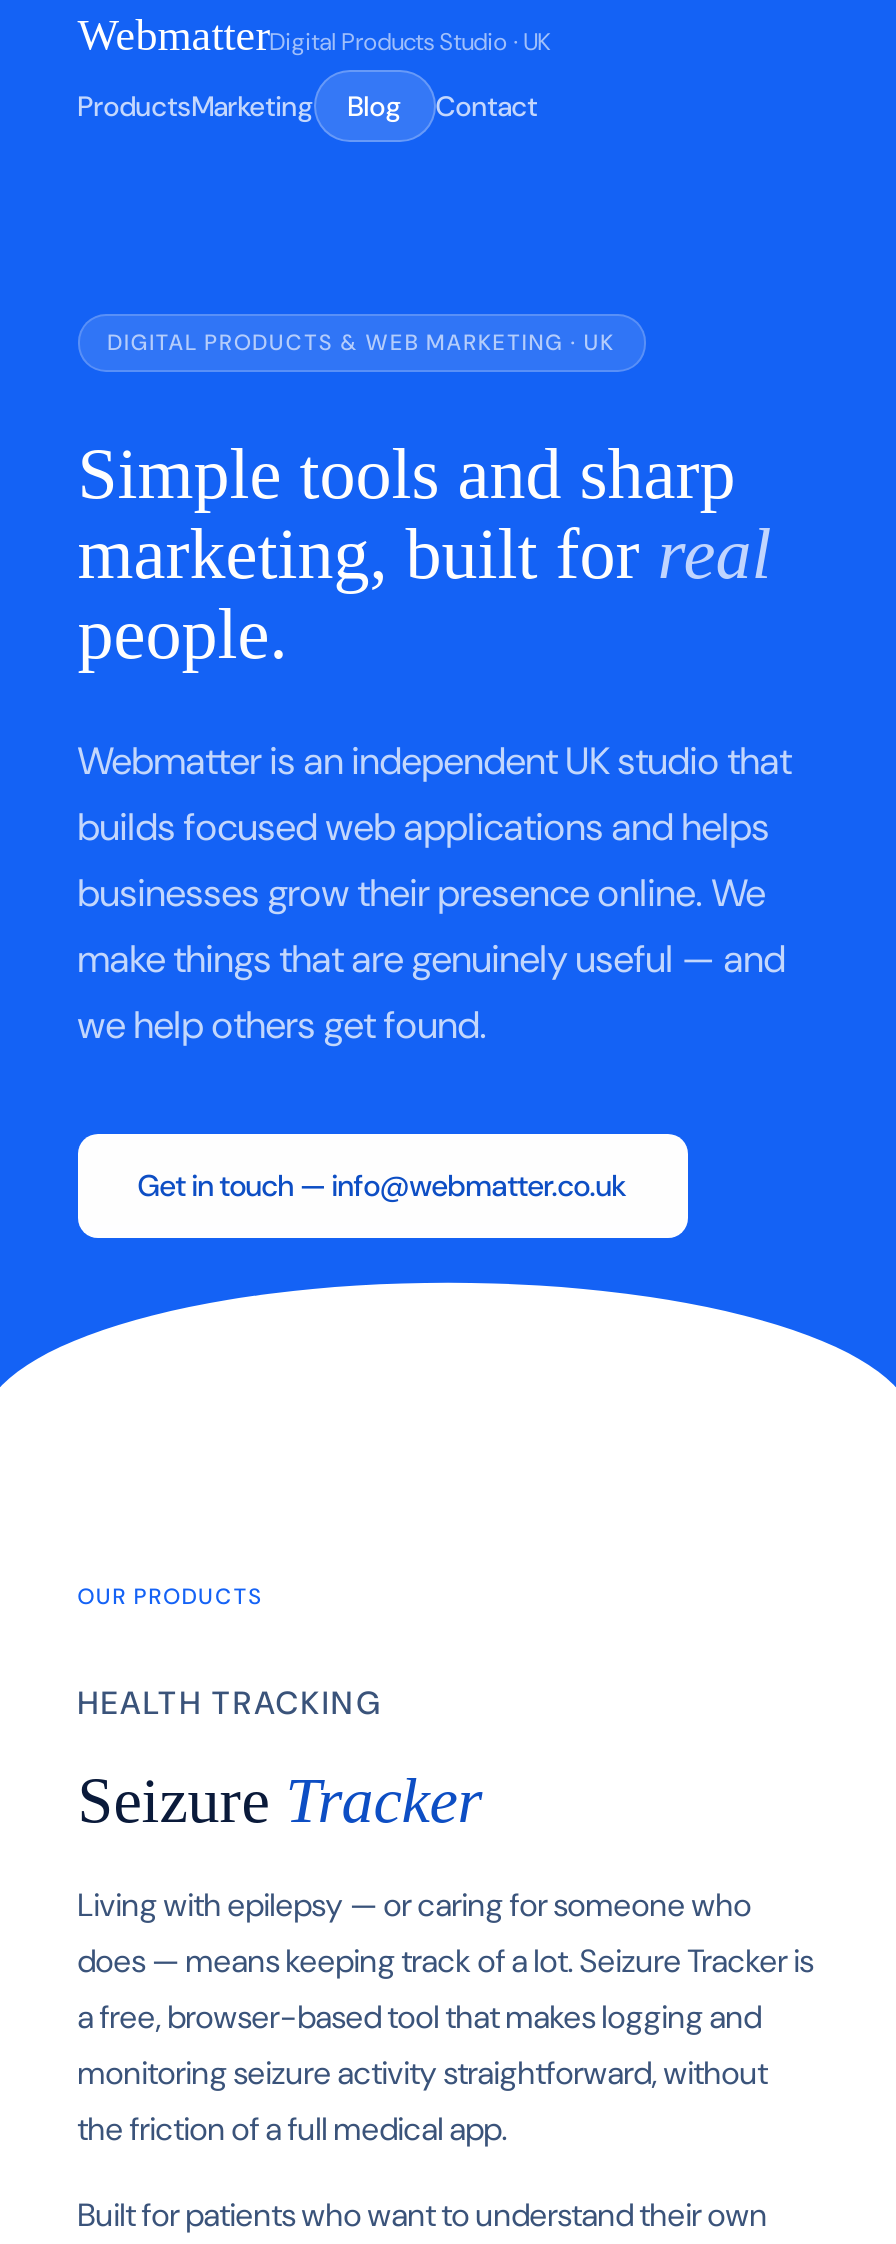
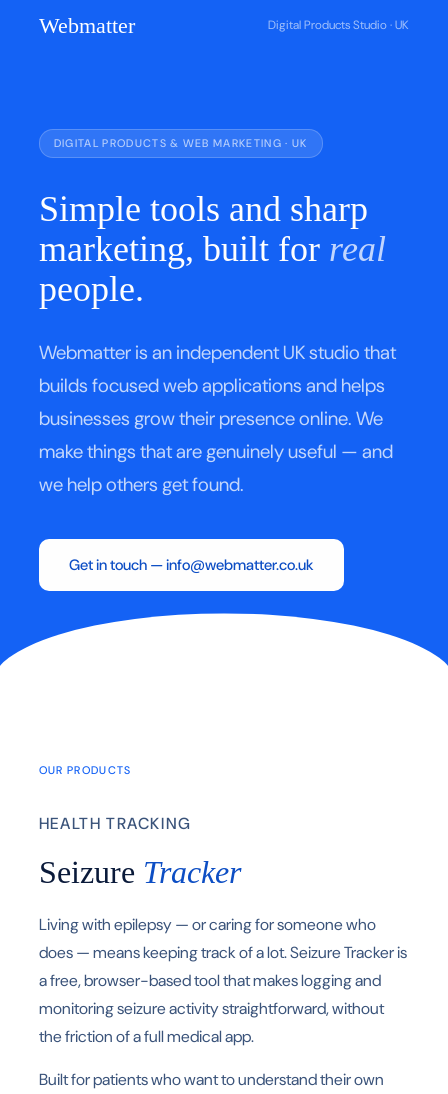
[78,10,552,124] WebmatterDigital Products Studio · UK | ProductsMarketing | Blog | Contact -> [39,13,409,38] Webmatter | Digital Products Studio · UK

